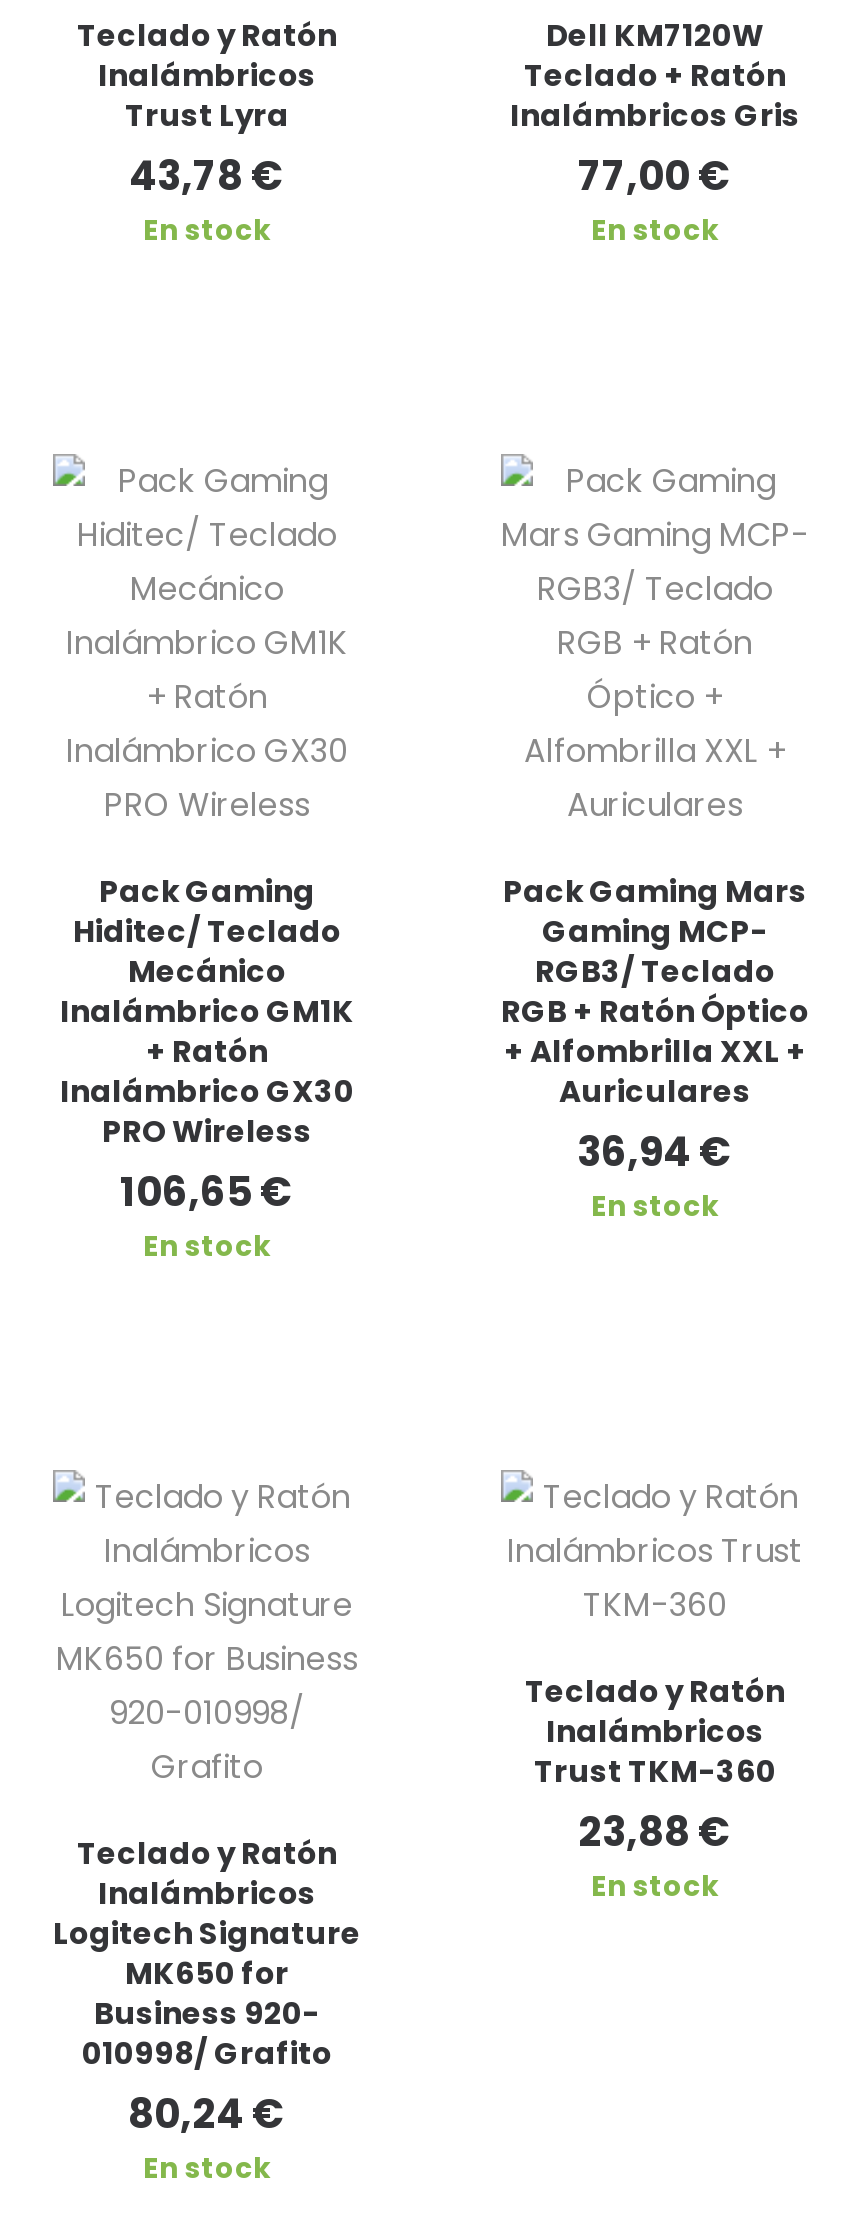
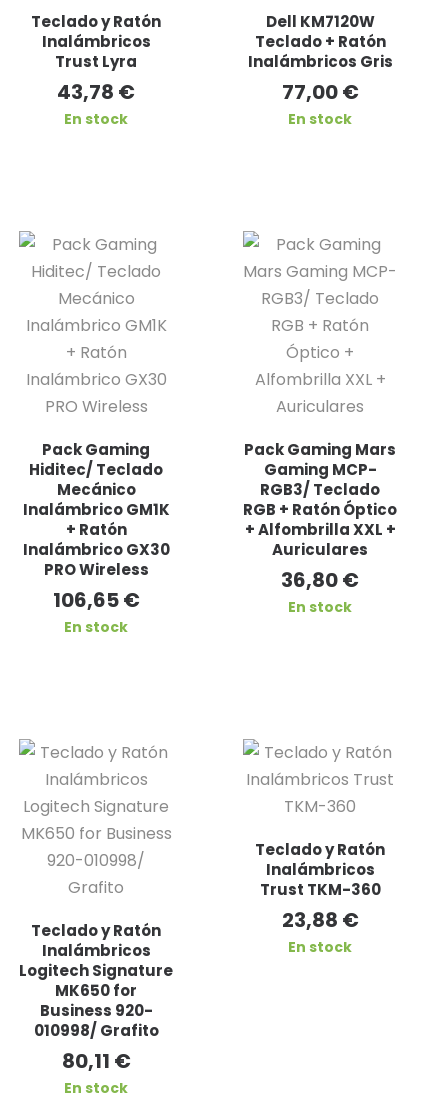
[577,1123,733,1179] 36,94 € -> [281,565,359,593] 36,80 €
[128,2085,286,2141] 80,24 € -> [61,1046,130,1074] 80,11 €

